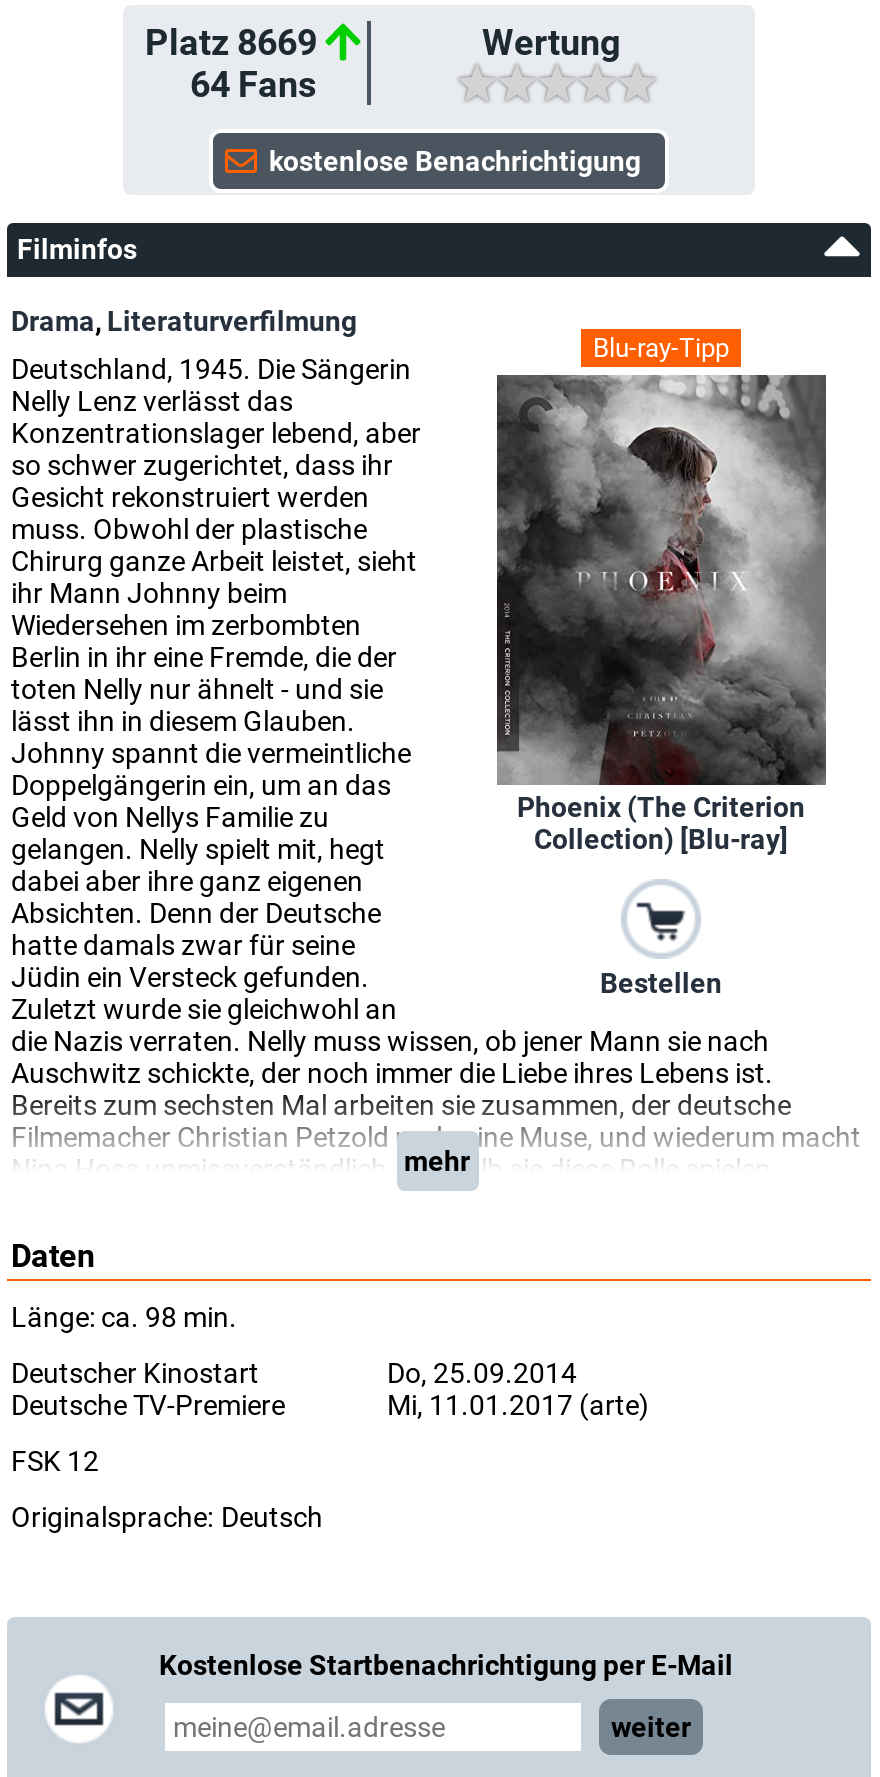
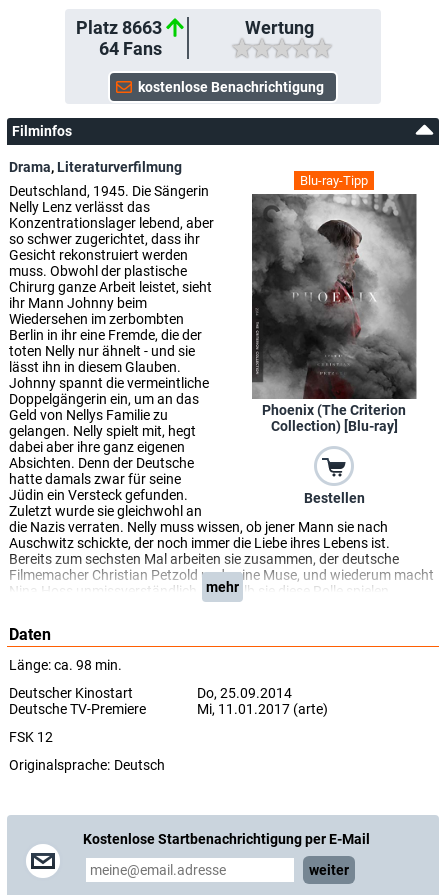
[145,21,317,63] Platz 8669 -> [76,17,162,38] Platz 8663

